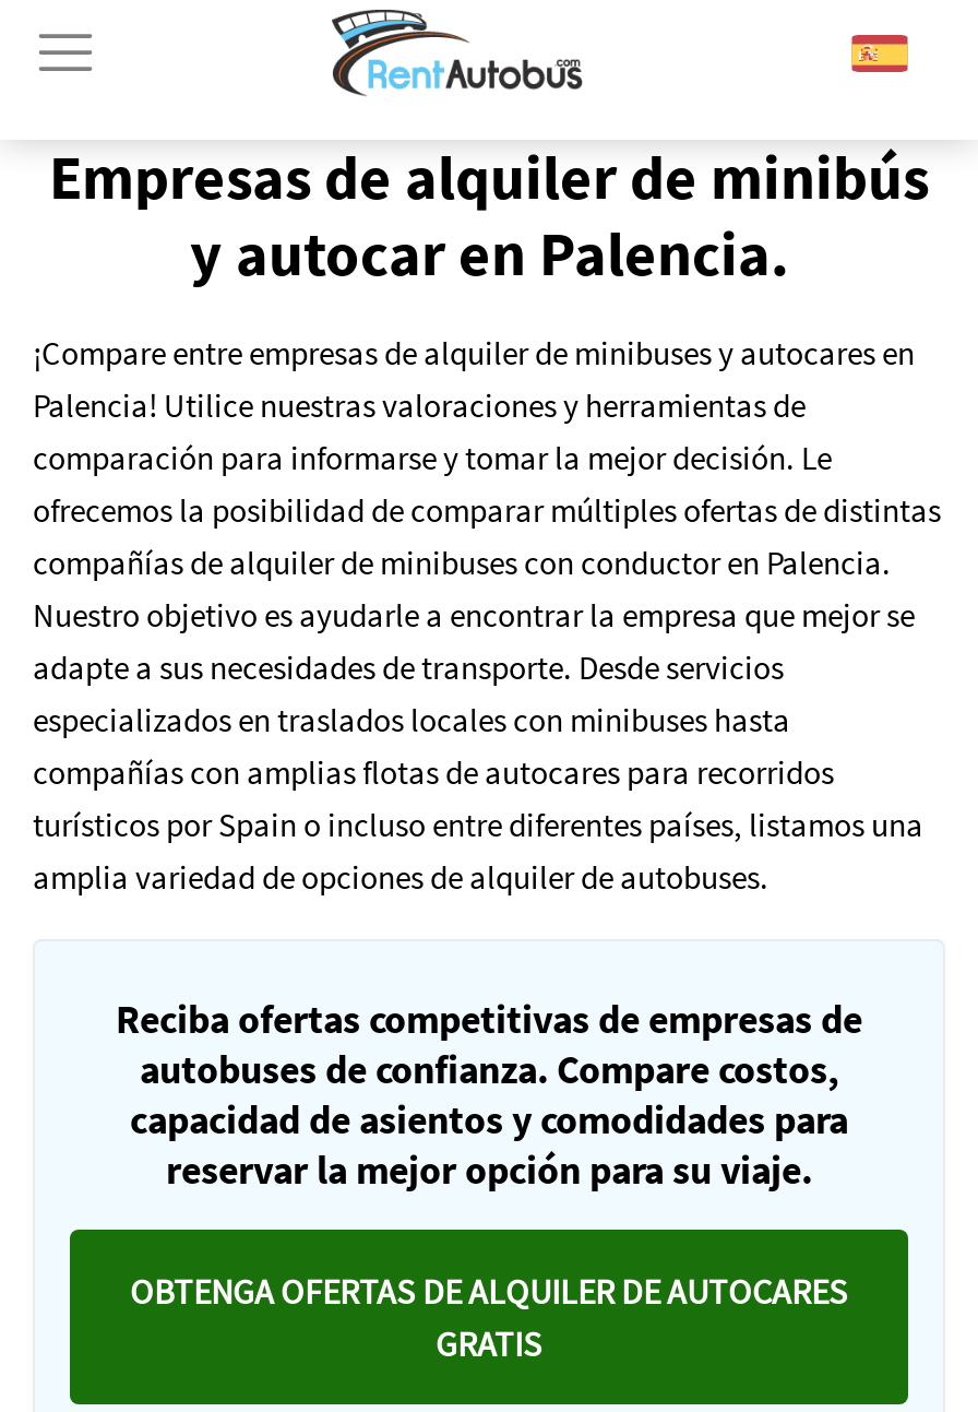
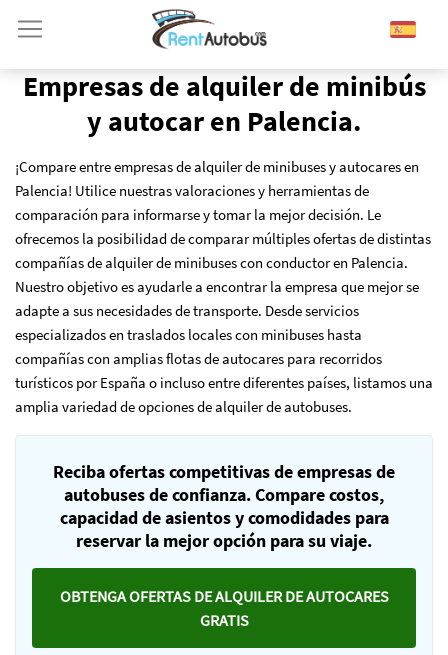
[33,804,923,845] turísticos por Spain o incluso entre diferentes países, listamos una -> [15,373,433,392] turísticos por España o incluso entre diferentes países, listamos una

